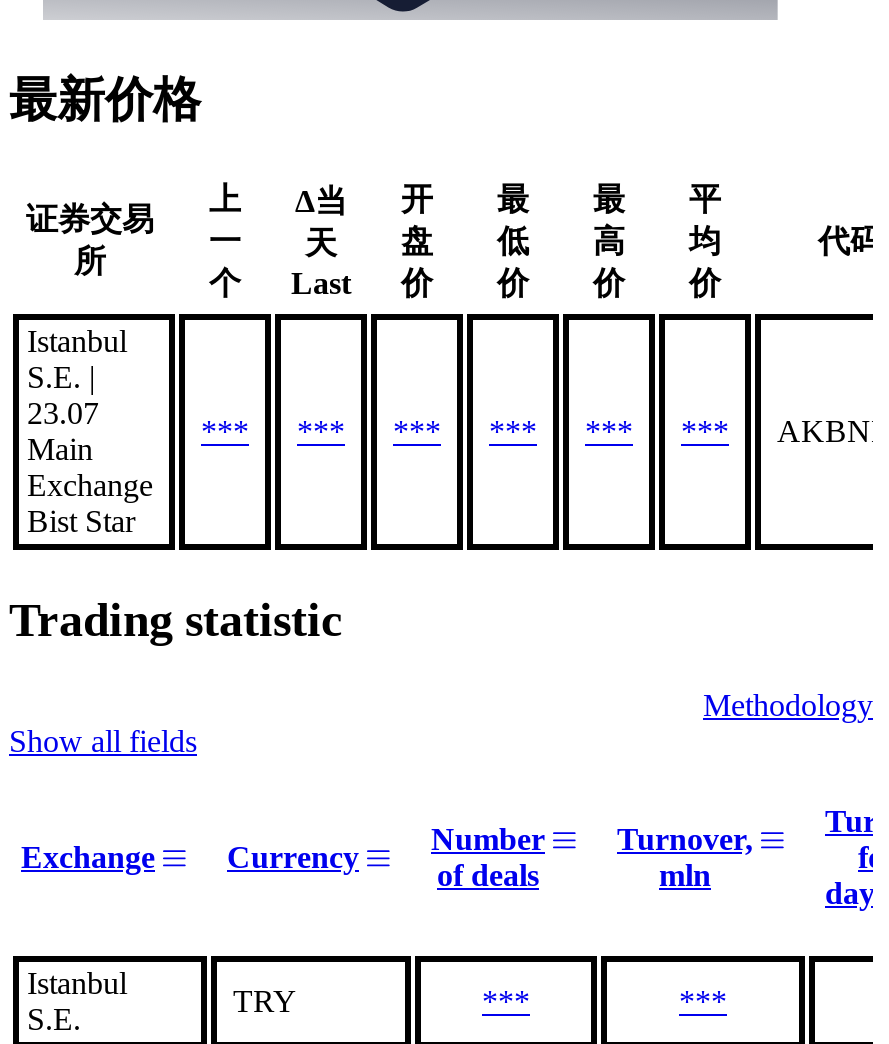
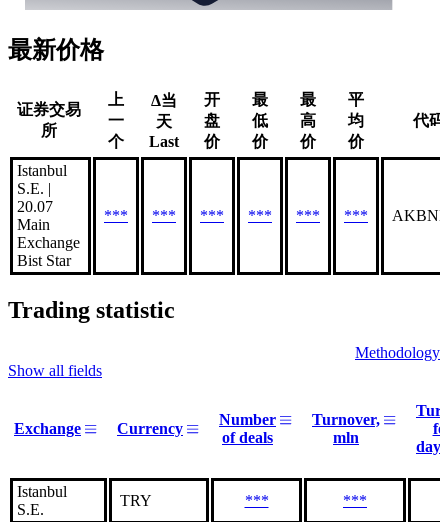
[27,396,99,430] 23.07 -> [17,198,53,215] 20.07

